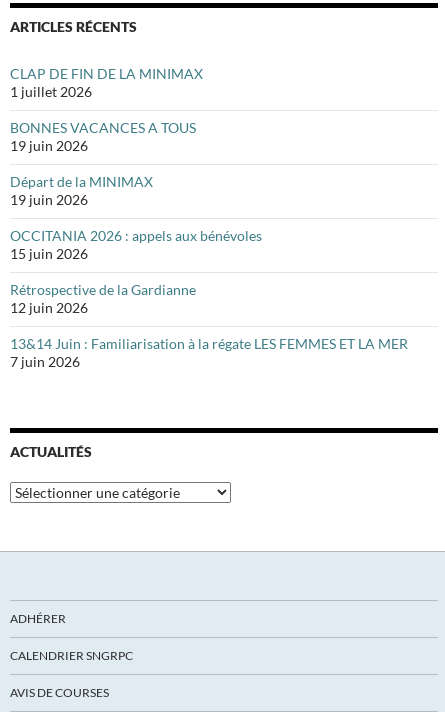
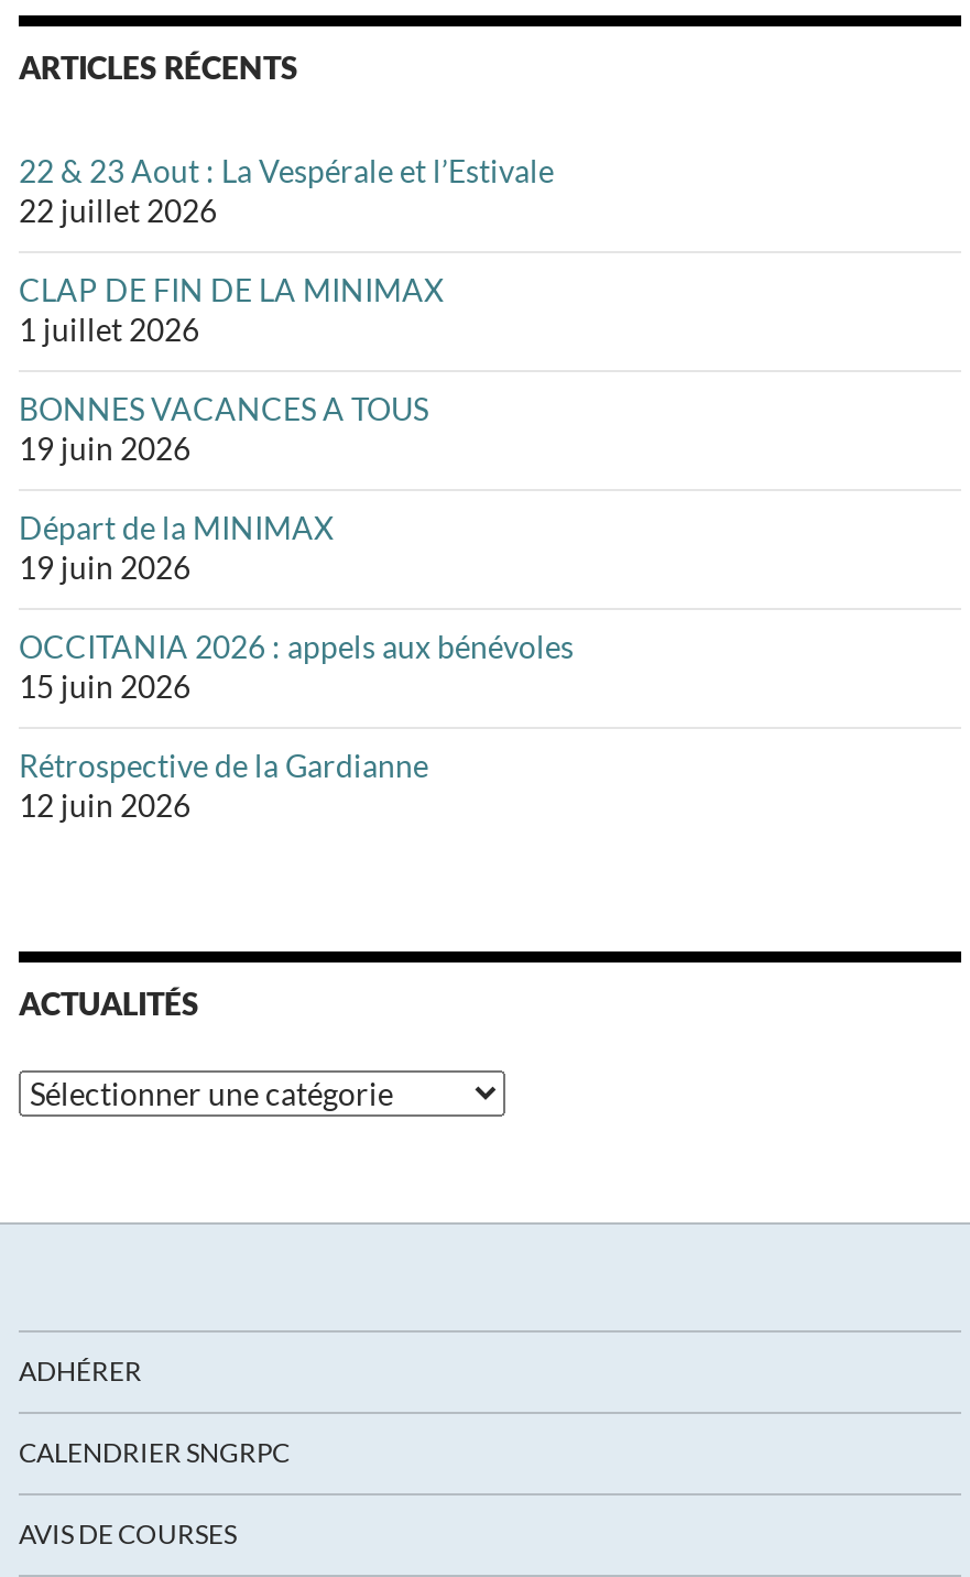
none -> [19,151,554,228] 22 & 23 Aout : La Vespérale et l’Estivale | 22 juillet 2026
moved [10,65,262,316] -> [19,270,574,823]: CLAP DE FIN DE LA MINIMAX | 1 juillet 2026 | BONNES VACANCES A TOUS | ... | Rétrospective de la Gardianne | 12 juin 2026
[10,335,408,370] 13&14 Juin : Familiarisation à la régate LES FEMMES ET LA MER | 7 juin 2026 -> none

